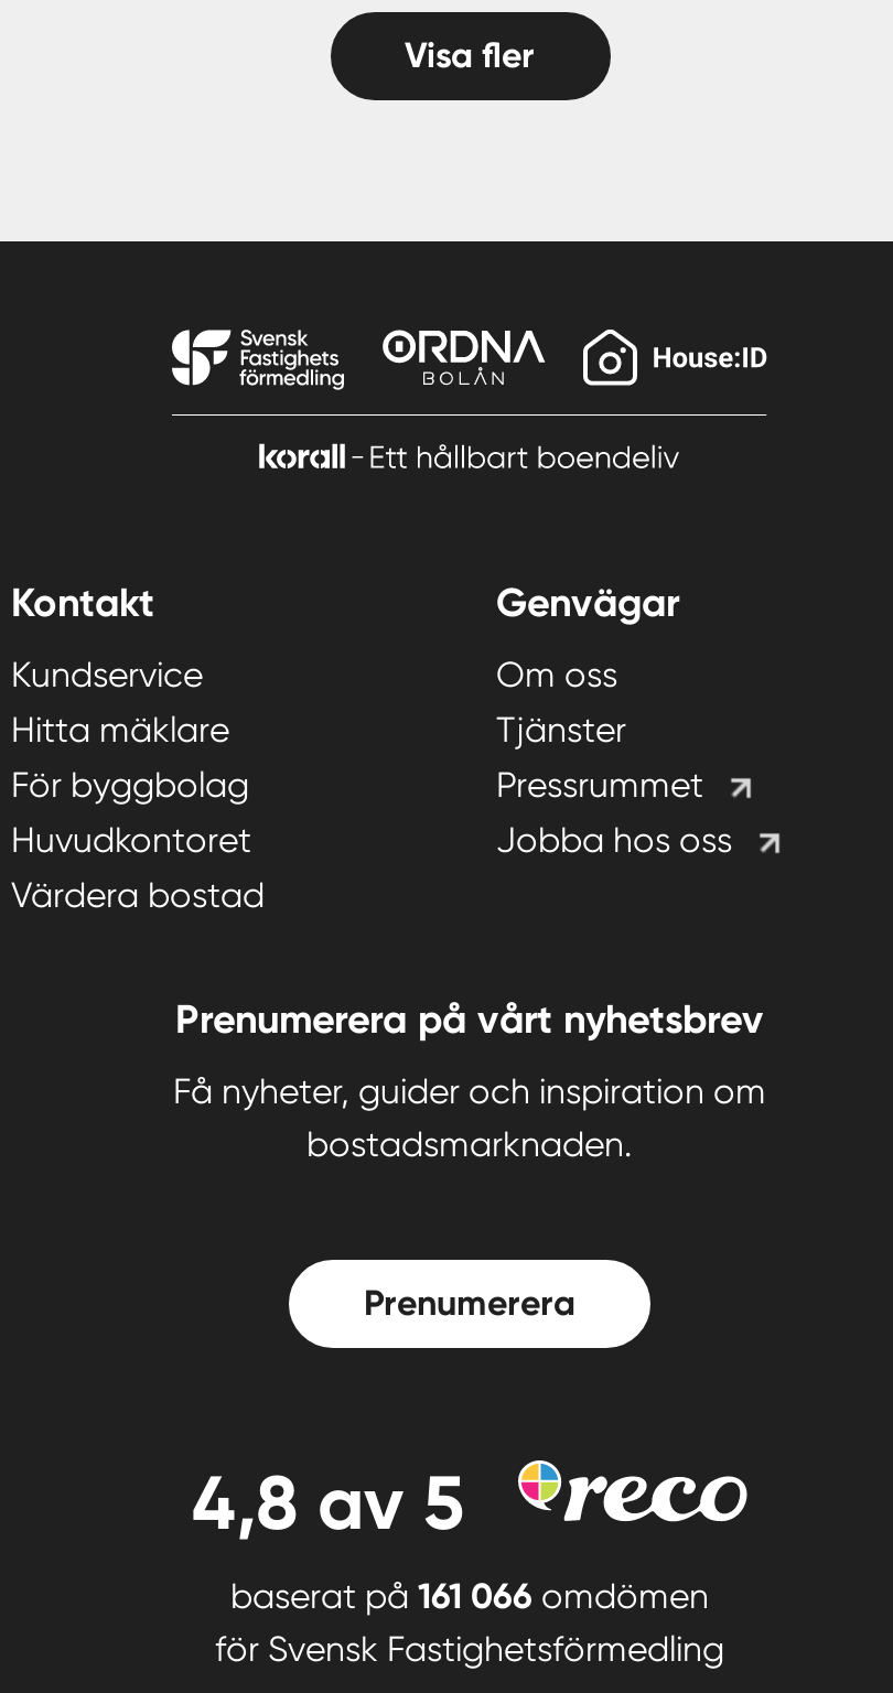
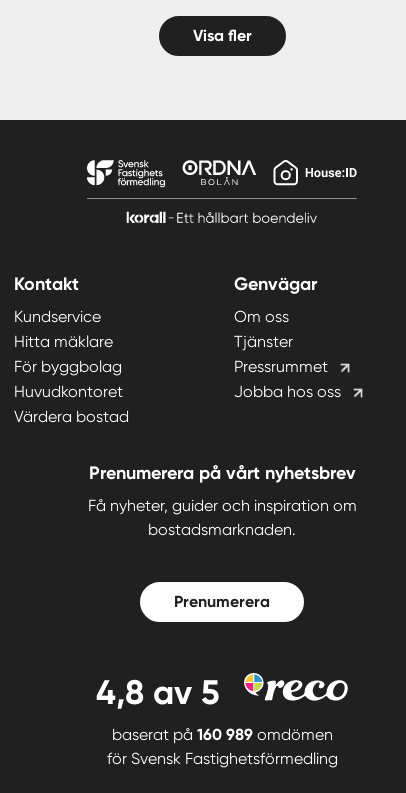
[230,1574,709,1616] baserat på 161 066 omdömen -> [111,724,332,743] baserat på 160 989 omdömen

